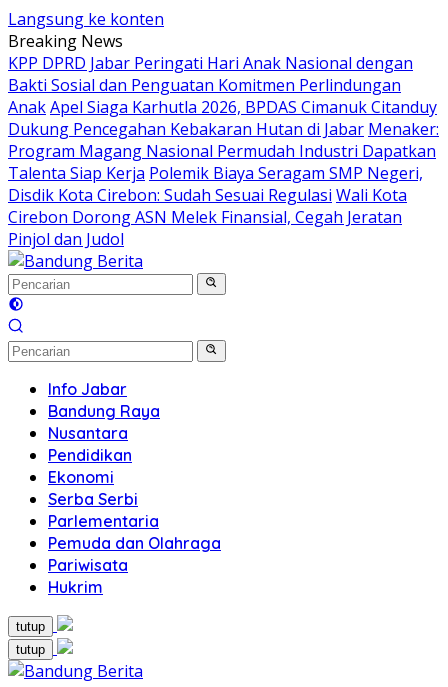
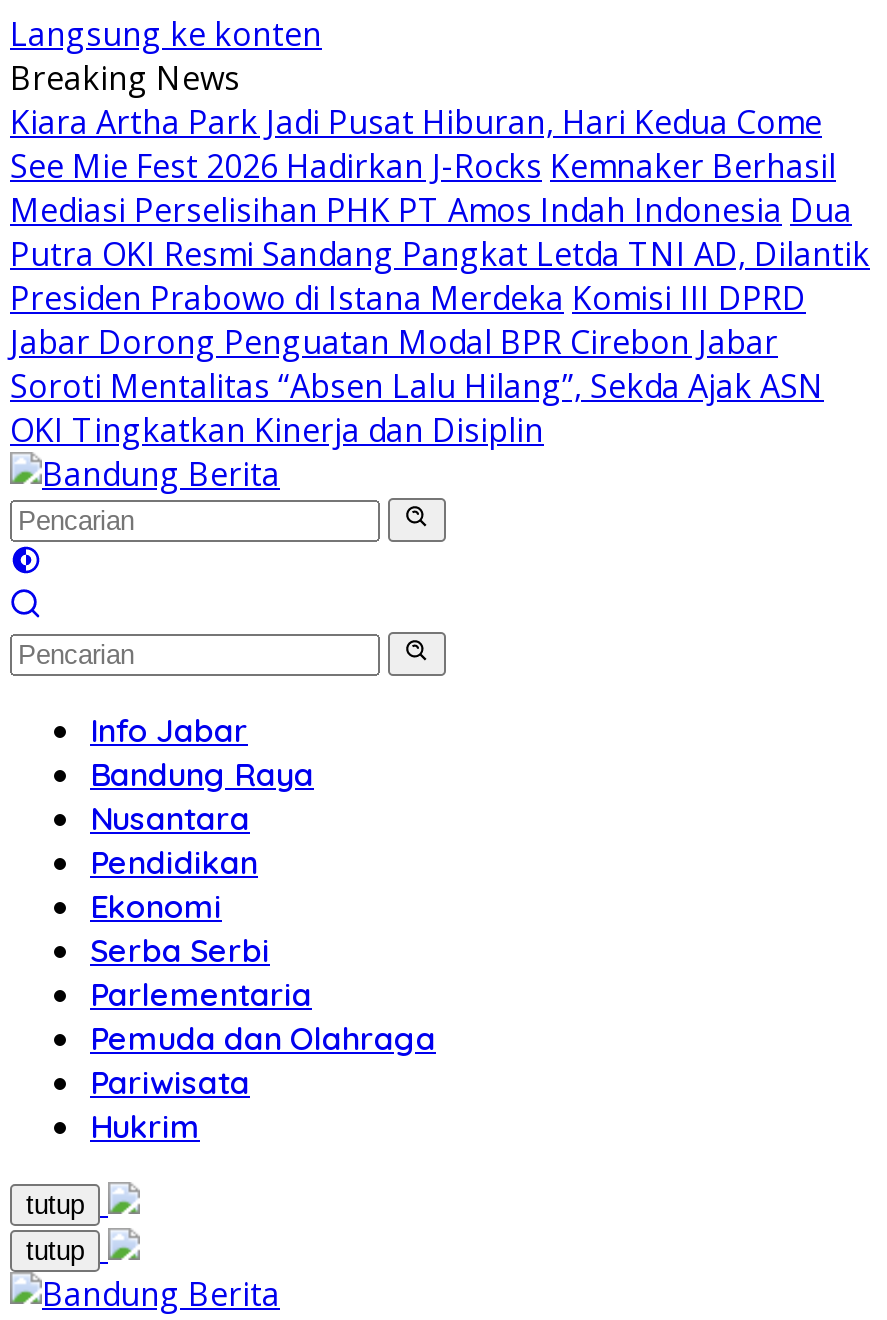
[8,52,439,250] KPP DPRD Jabar Peringati Hari Anak Nasional dengan | Bakti Sosial dan Penguatan Komitmen Perlindungan | Anak Apel Siaga Karhutla 2026, BPDAS Cimanuk Citanduy | Dukung Pencegahan Kebakaran Hutan di Jabar Menaker: | Program Magang Nasional Permudah Industri Dapatkan | Talenta Siap Kerja Polemik Biaya Seragam SMP Negeri, | Disdik Kota Cirebon: Sudah Sesuai Regulasi Wali Kota | Cirebon Dorong ASN Melek Finansial, Cegah Jeratan | Pinjol dan Judol -> [10,100,870,452] Kiara Artha Park Jadi Pusat Hiburan, Hari Kedua Come | See Mie Fest 2026 Hadirkan J-Rocks Kemnaker Berhasil | Mediasi Perselisihan PHK PT Amos Indah Indonesia Dua | Putra OKI Resmi Sandang Pangkat Letda TNI AD, Dilantik | Presiden Prabowo di Istana Merdeka Komisi III DPRD | Jabar Dorong Penguatan Modal BPR Cirebon Jabar | Soroti Mentalitas “Absen Lalu Hilang”, Sekda Ajak ASN | OKI Tingkatkan Kinerja dan Disiplin

